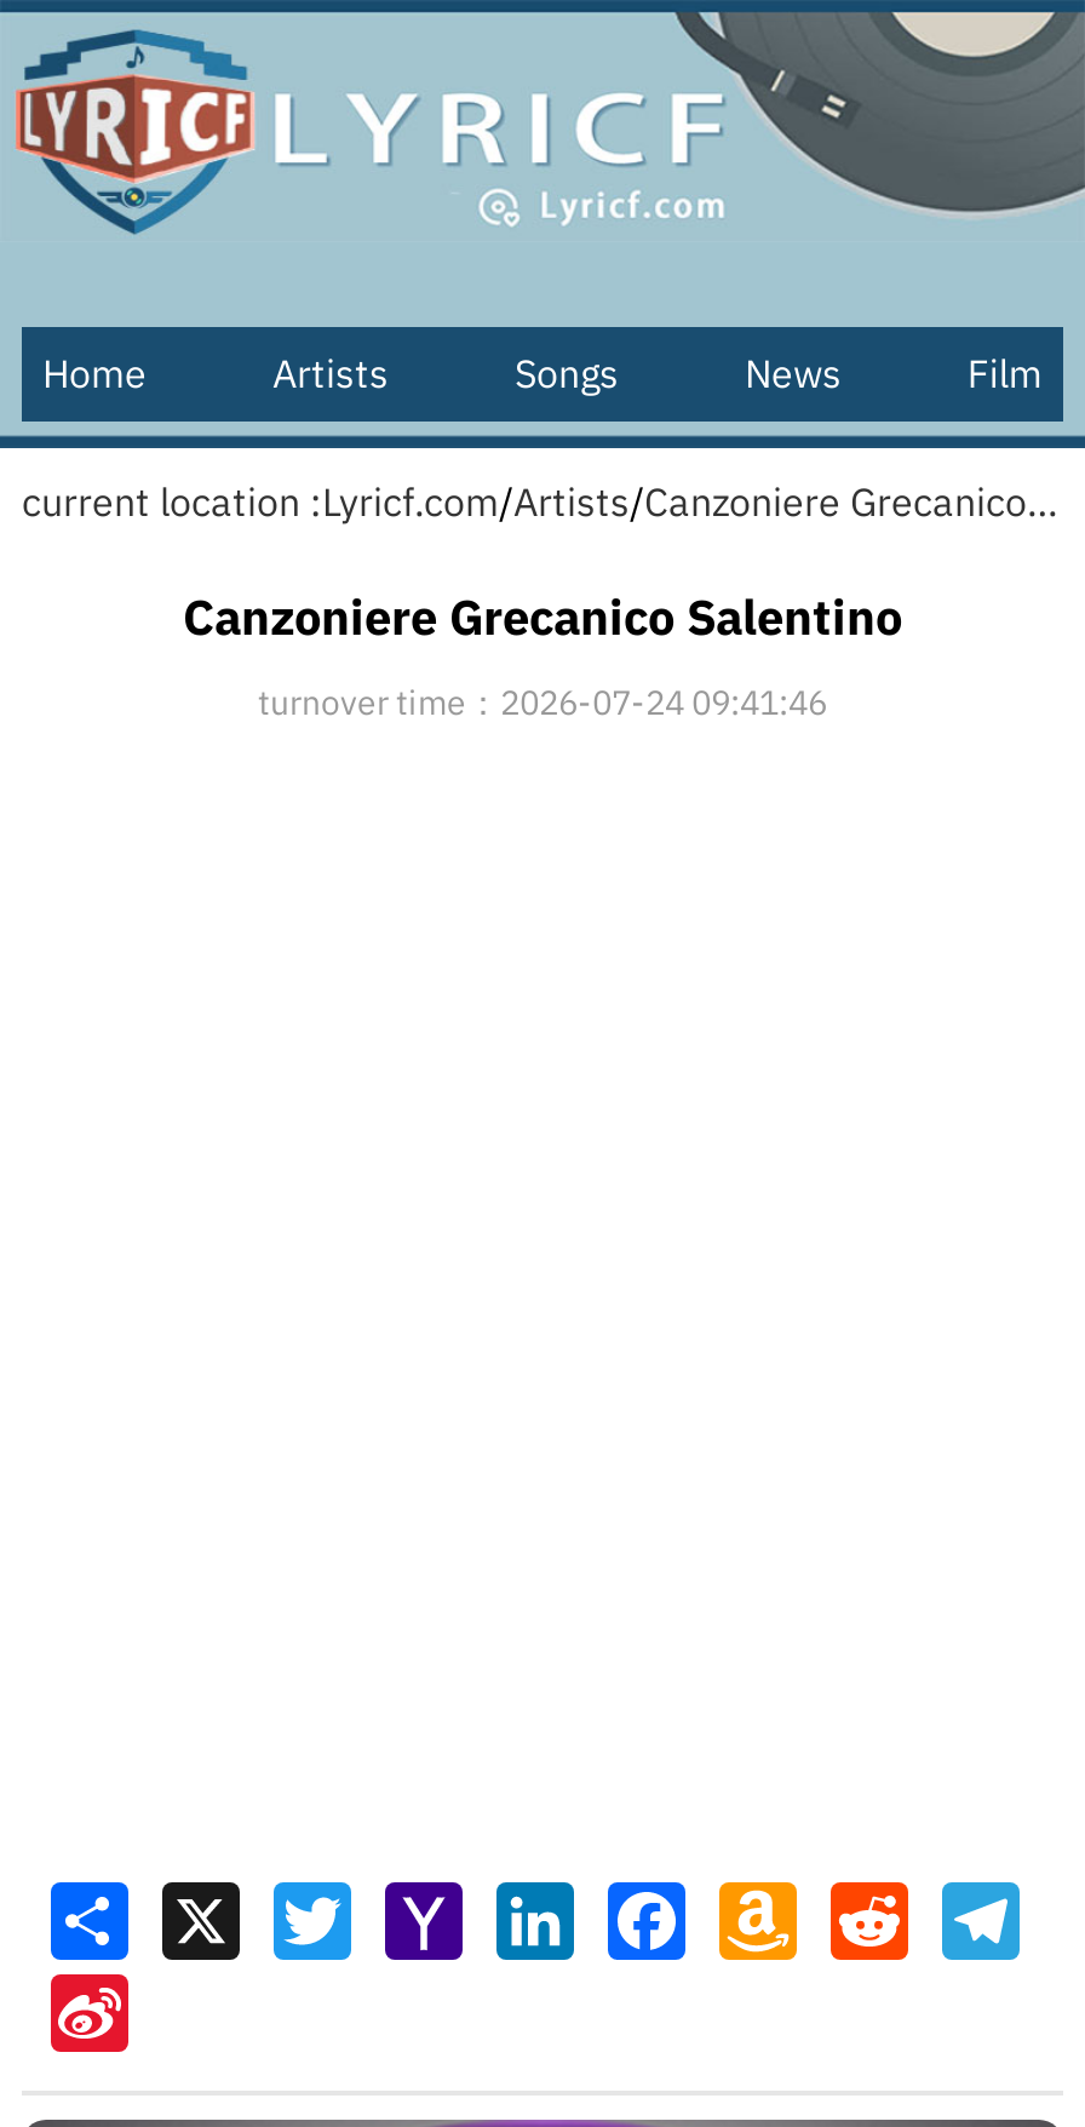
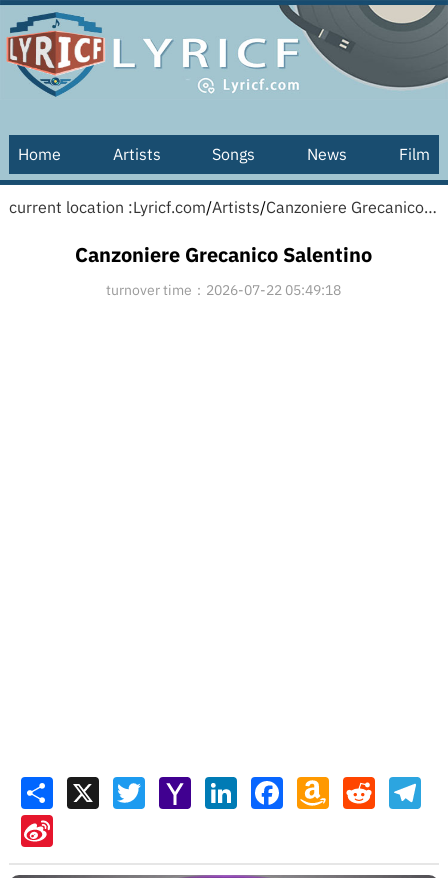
[258,681,827,724] turnover time：2026-07-24 09:41:46 -> [106,281,341,299] turnover time：2026-07-22 05:49:18

